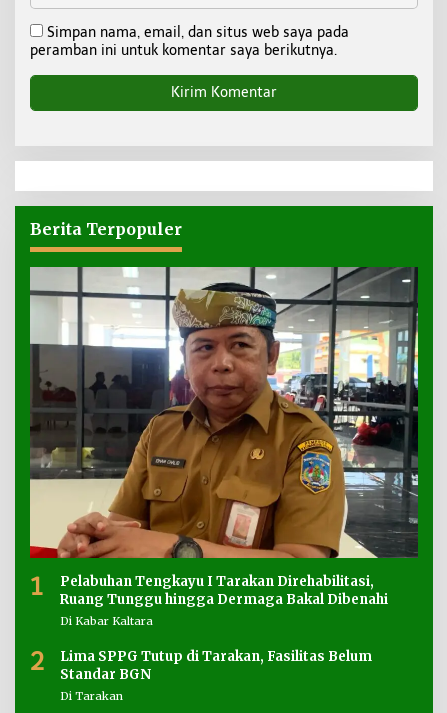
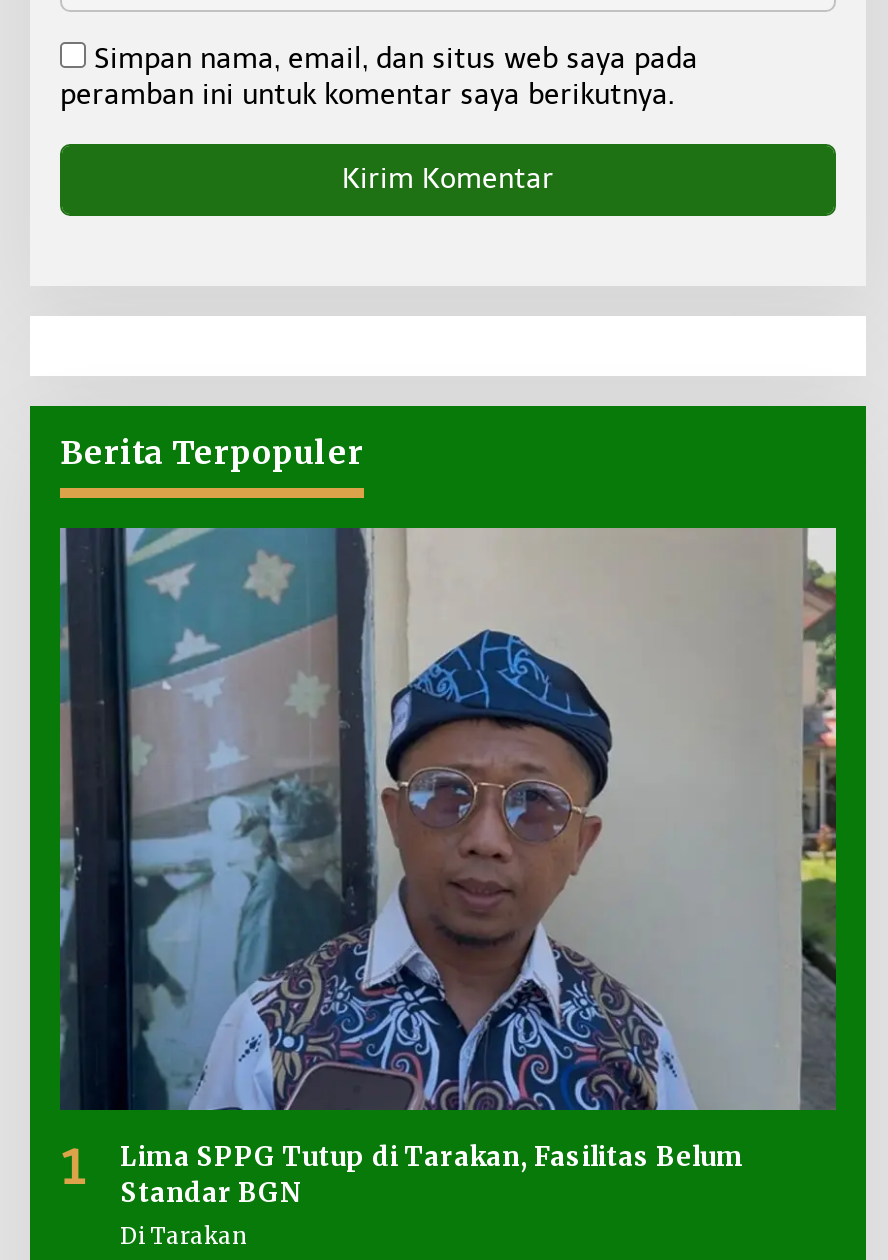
[29,266,419,559] [image] -> [58,526,838,1112] [image]
[30,573,388,676] Pelabuhan Tengkayu I Tarakan Direhabilitasi, | Ruang Tunggu hingga Dermaga Bakal Dibenahi | Di Kabar Kaltara | 2 -> none

